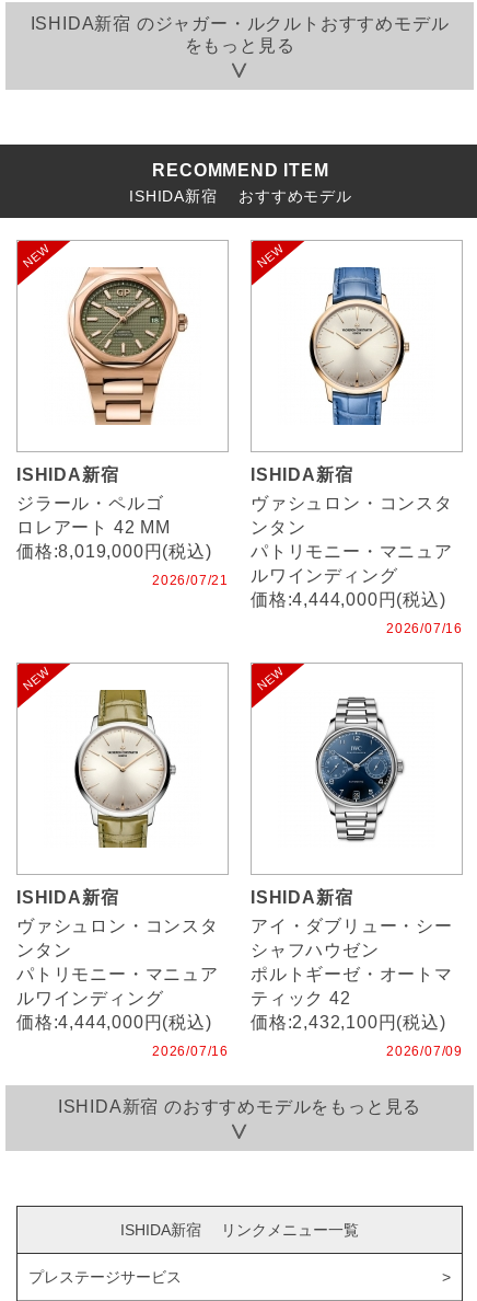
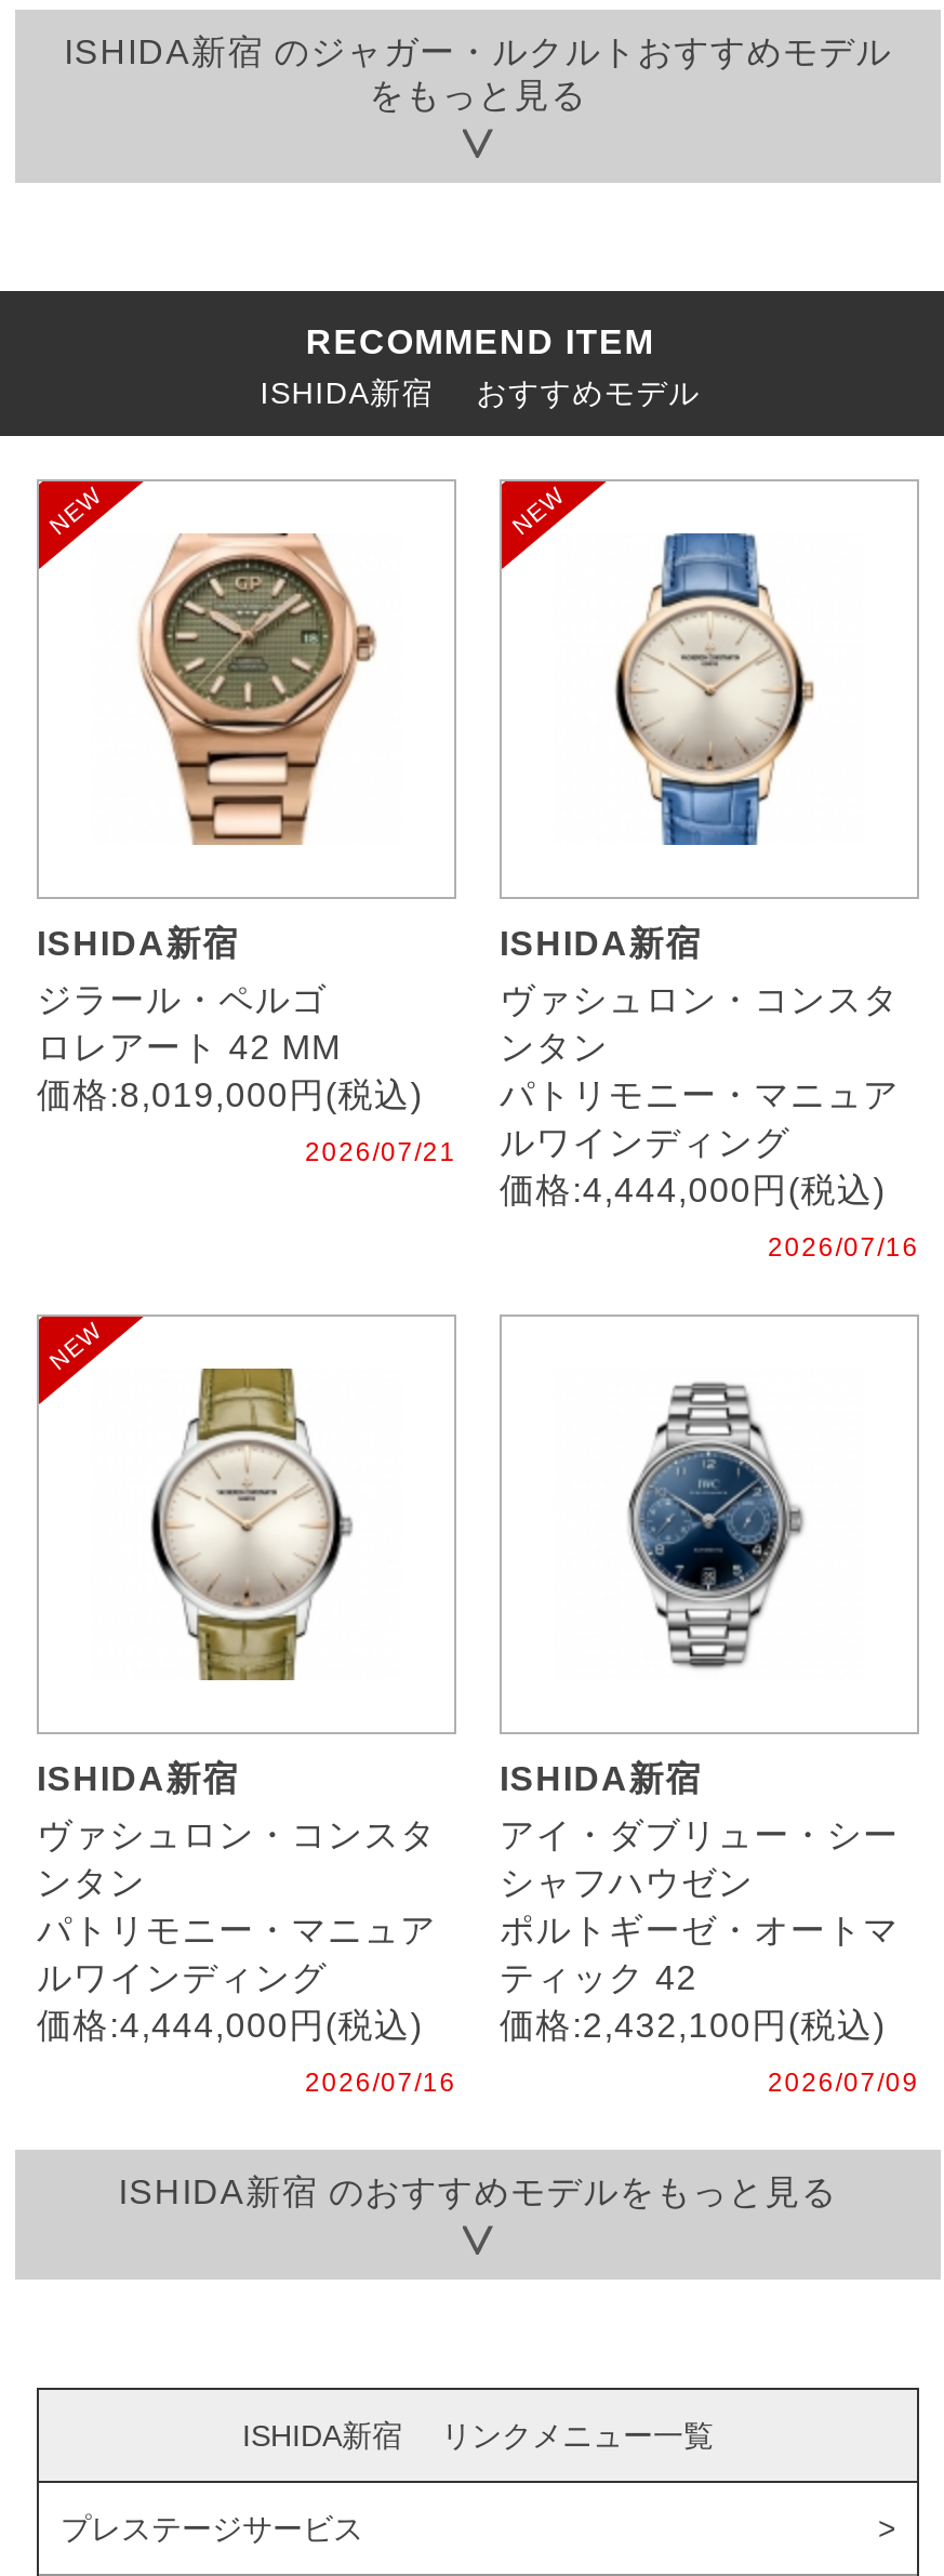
[251,663,304,709] [image] -> none

